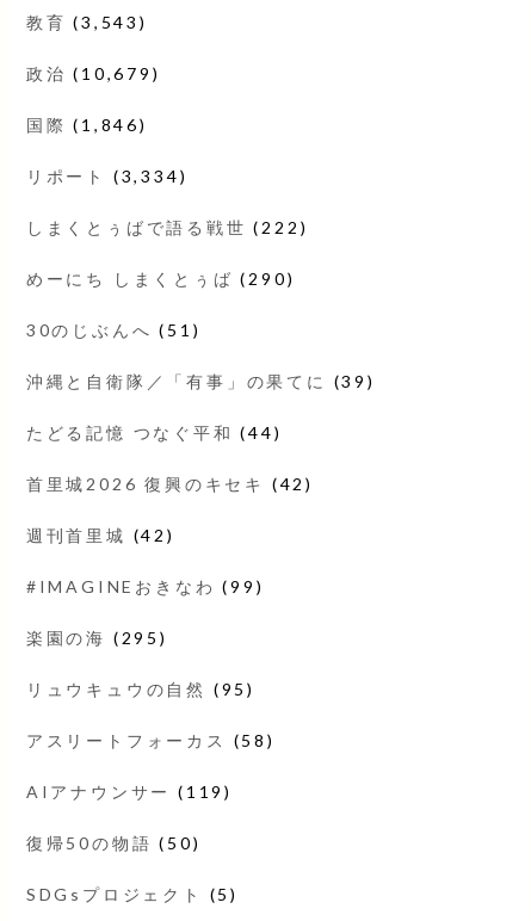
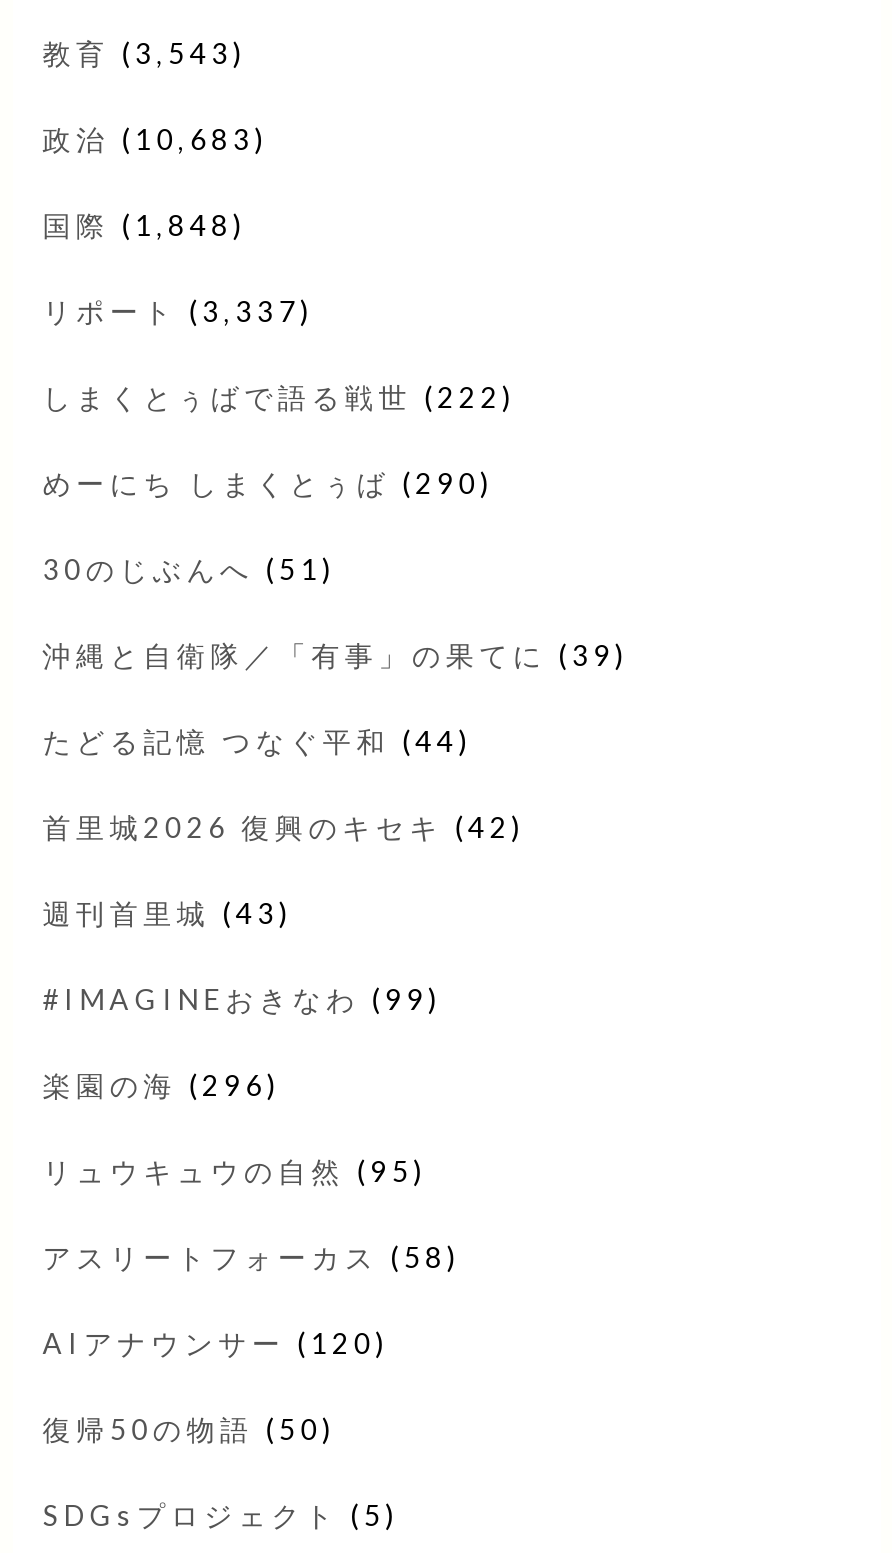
[26,64,160,84] 政治(10,679) -> [42,121,268,155] 政治(10,683)
[26,115,148,135] 国際(1,846) -> [42,207,246,241] 国際(1,848)
[26,166,188,187] リポート(3,334) -> [42,293,314,327] リポート(3,337)
[26,525,175,546] 週刊首里城(42) -> [42,895,292,929] 週刊首里城(43)
[26,628,168,648] 楽園の海(295) -> [42,1067,280,1101] 楽園の海(296)
[26,782,233,802] AIアナウンサー(119) -> [42,1325,389,1359] AIアナウンサー(120)

